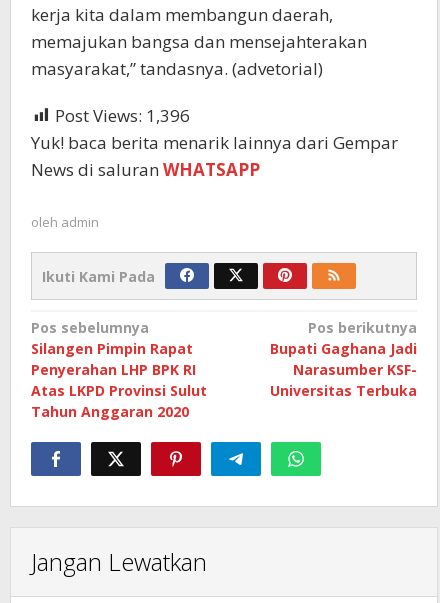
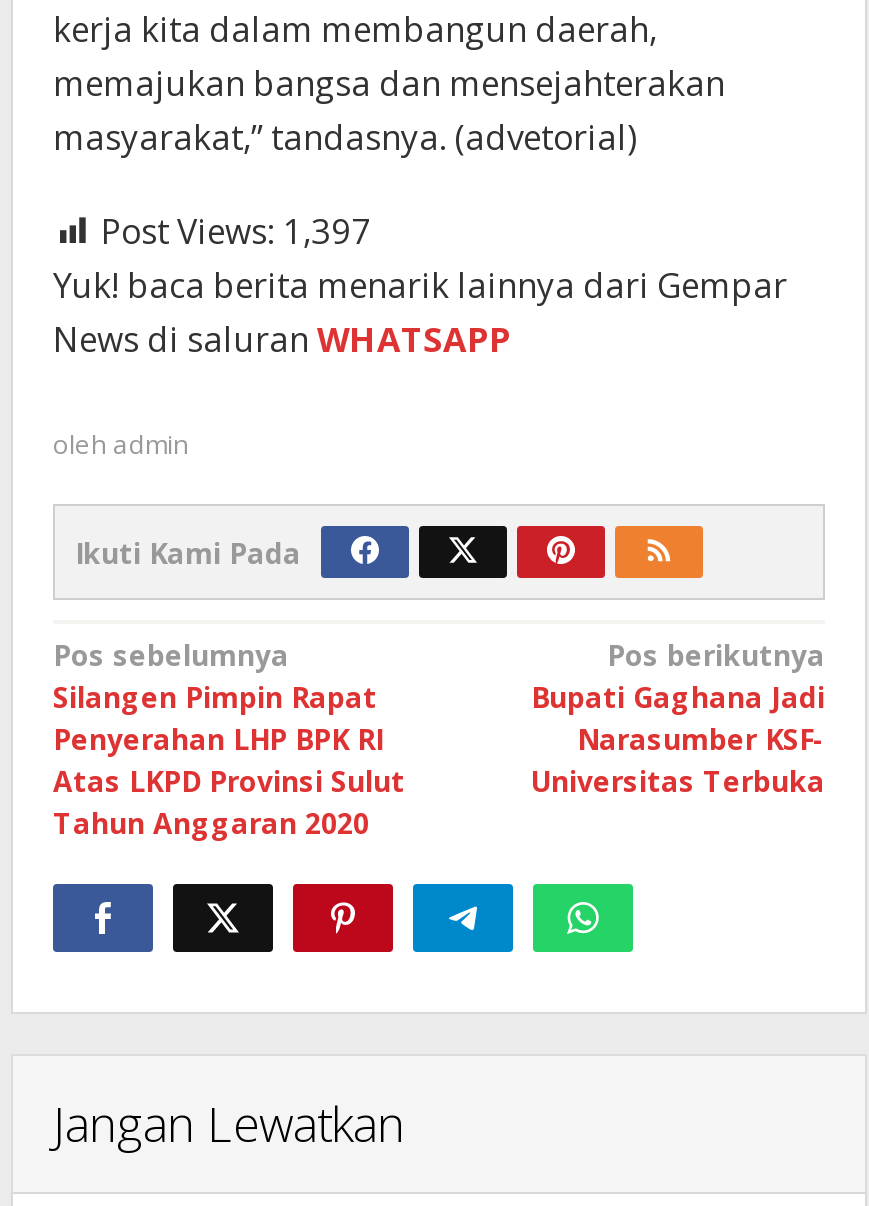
[55,104,190,127] Post Views: 1,396 -> [101,208,371,254] Post Views: 1,397

